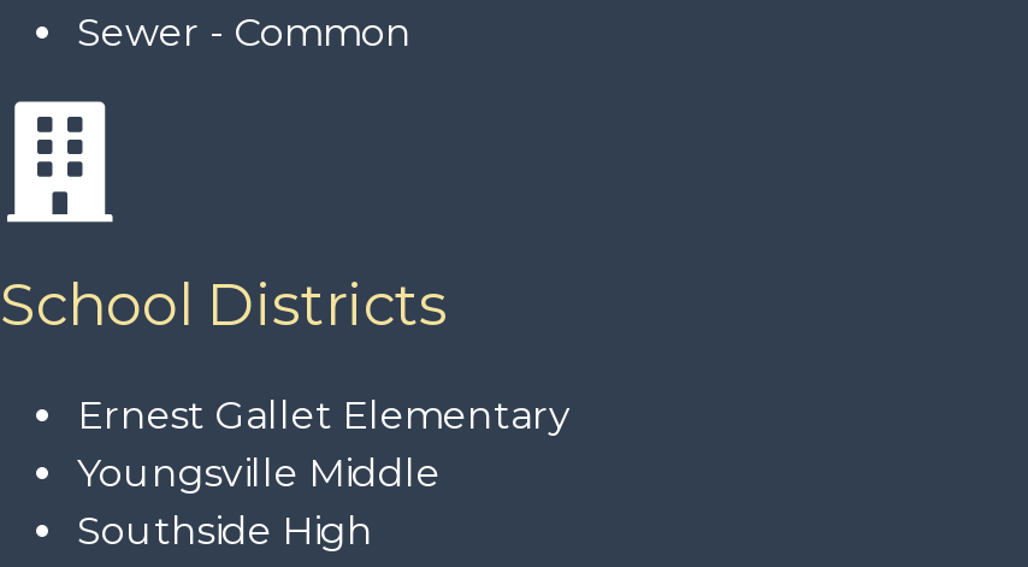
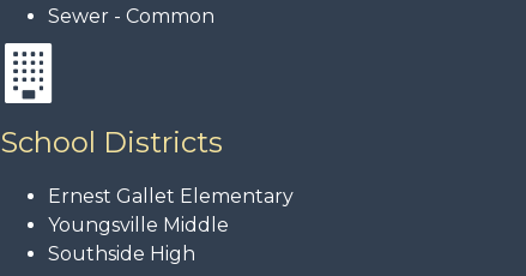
[7,99,116,224] [image] -> [4,42,53,104] [image]

